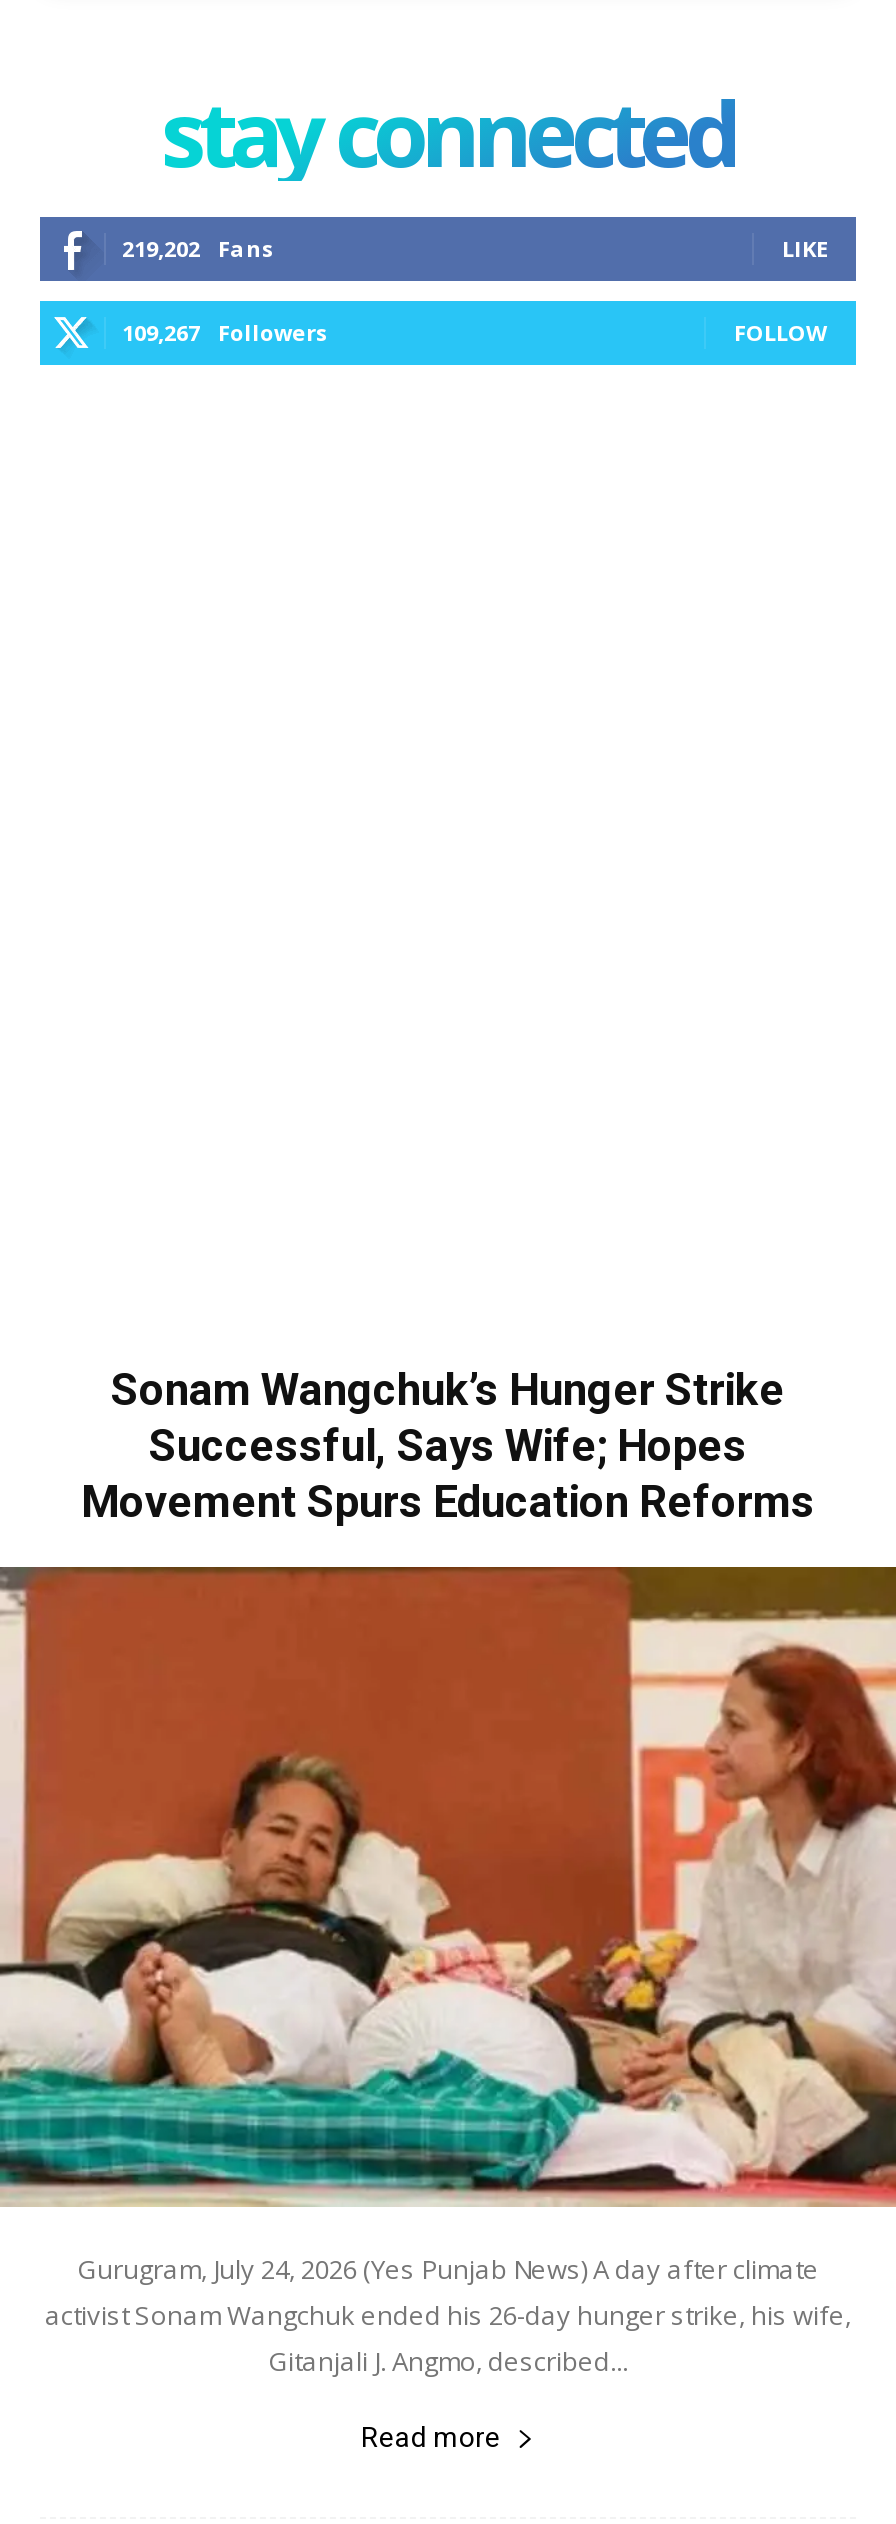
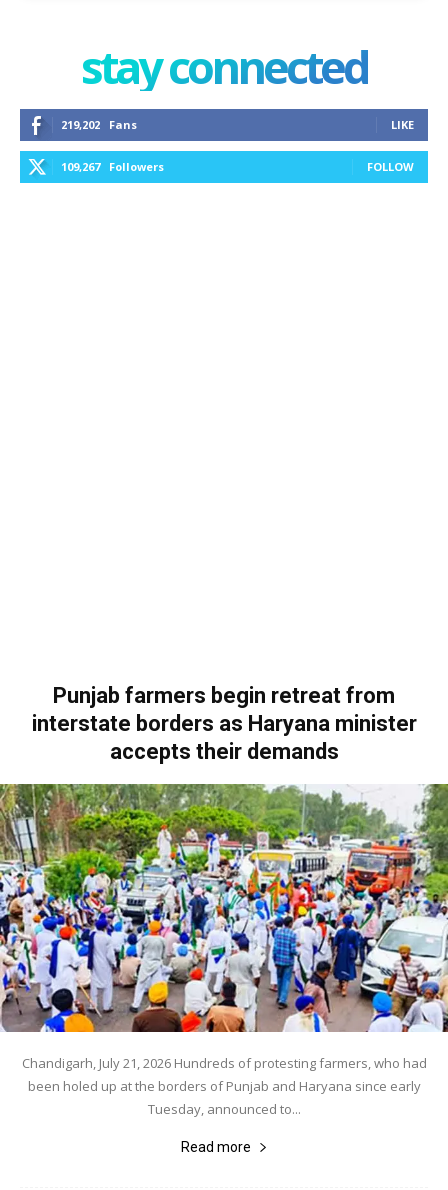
[81,1365,815,1527] Sonam Wangchuk’s Hunger Strike | Successful, Says Wife; Hopes | Movement Spurs Education Reforms -> [31,683,416,764] Punjab farmers begin retreat from | interstate borders as Haryana minister | accepts their demands
[6,1565,890,2379] [image] | Gurugram, July 24, 2026 (Yes Punjab News) A day after climate | activist Sonam Wangchuk ended his 26-day hunger strike, his wife, | Gitanjali J. Angmo, described... -> [3,783,445,1118] [image] | Chandigarh, July 21, 2026 Hundreds of protesting farmers, who had | been holed up at the borders of Punjab and Haryana since early | Tuesday, announced to...

